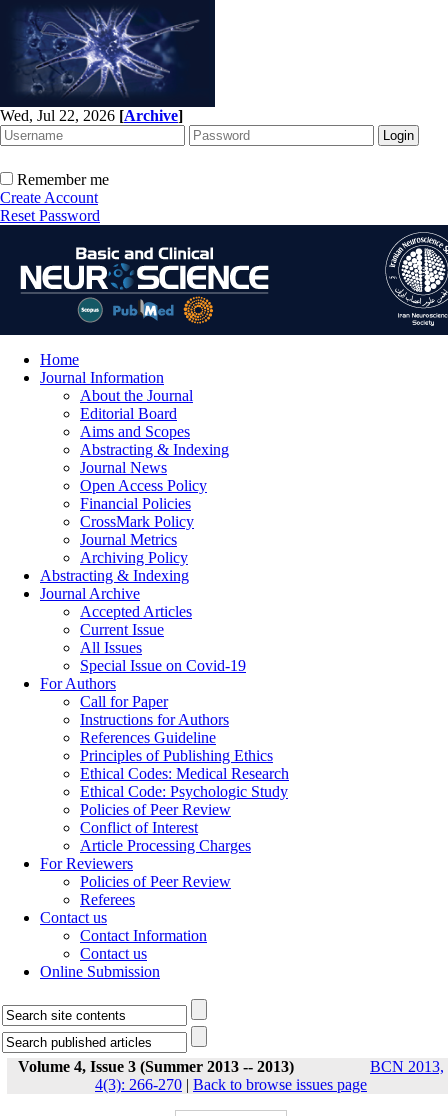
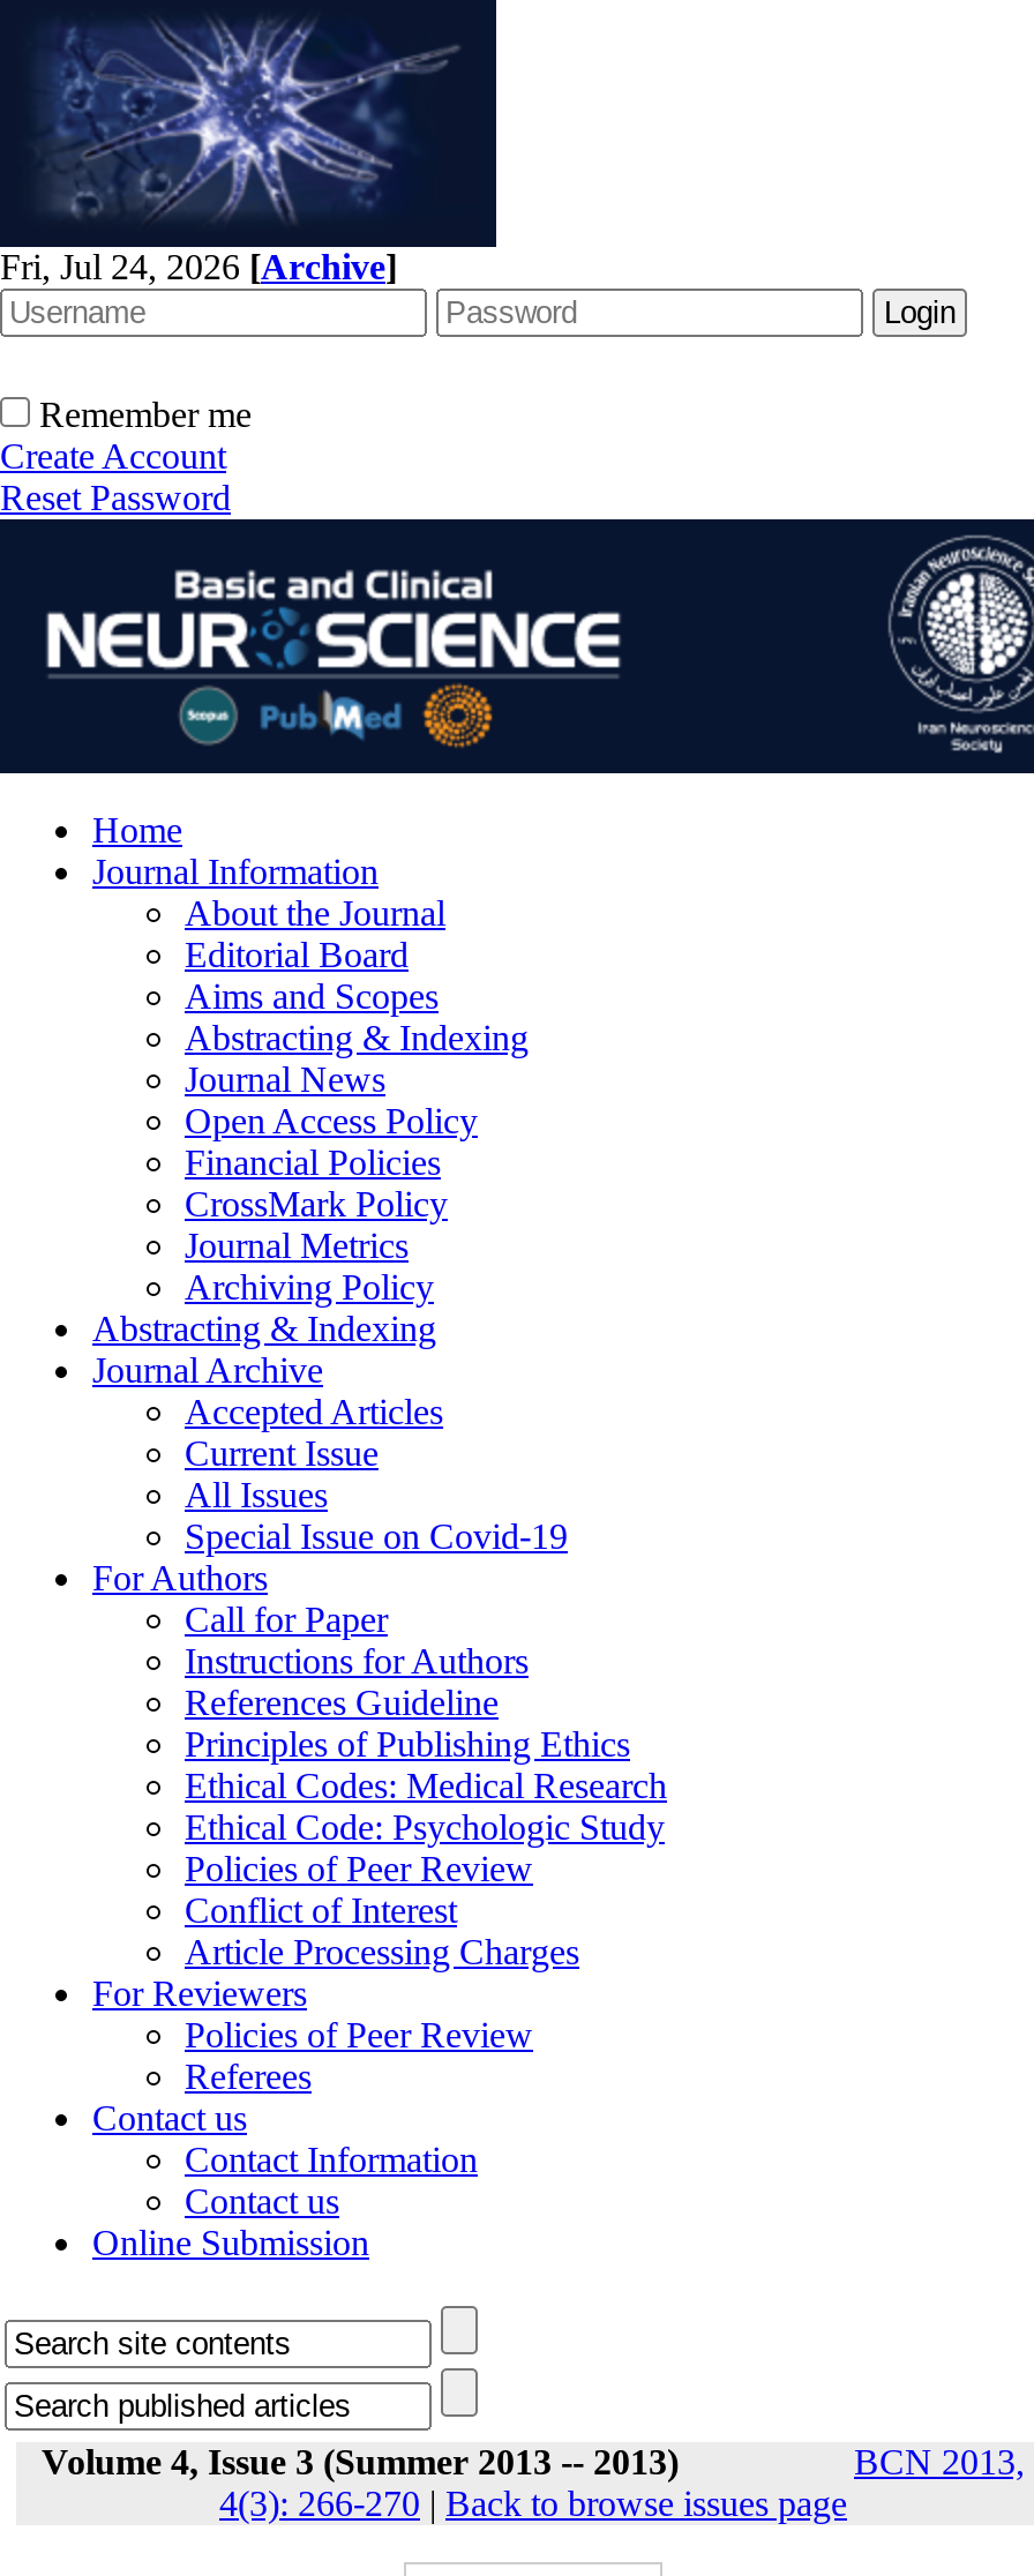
[0,107,183,124] Wed, Jul 22, 2026[Archive] -> [0,247,397,286] Fri, Jul 24, 2026[Archive]

